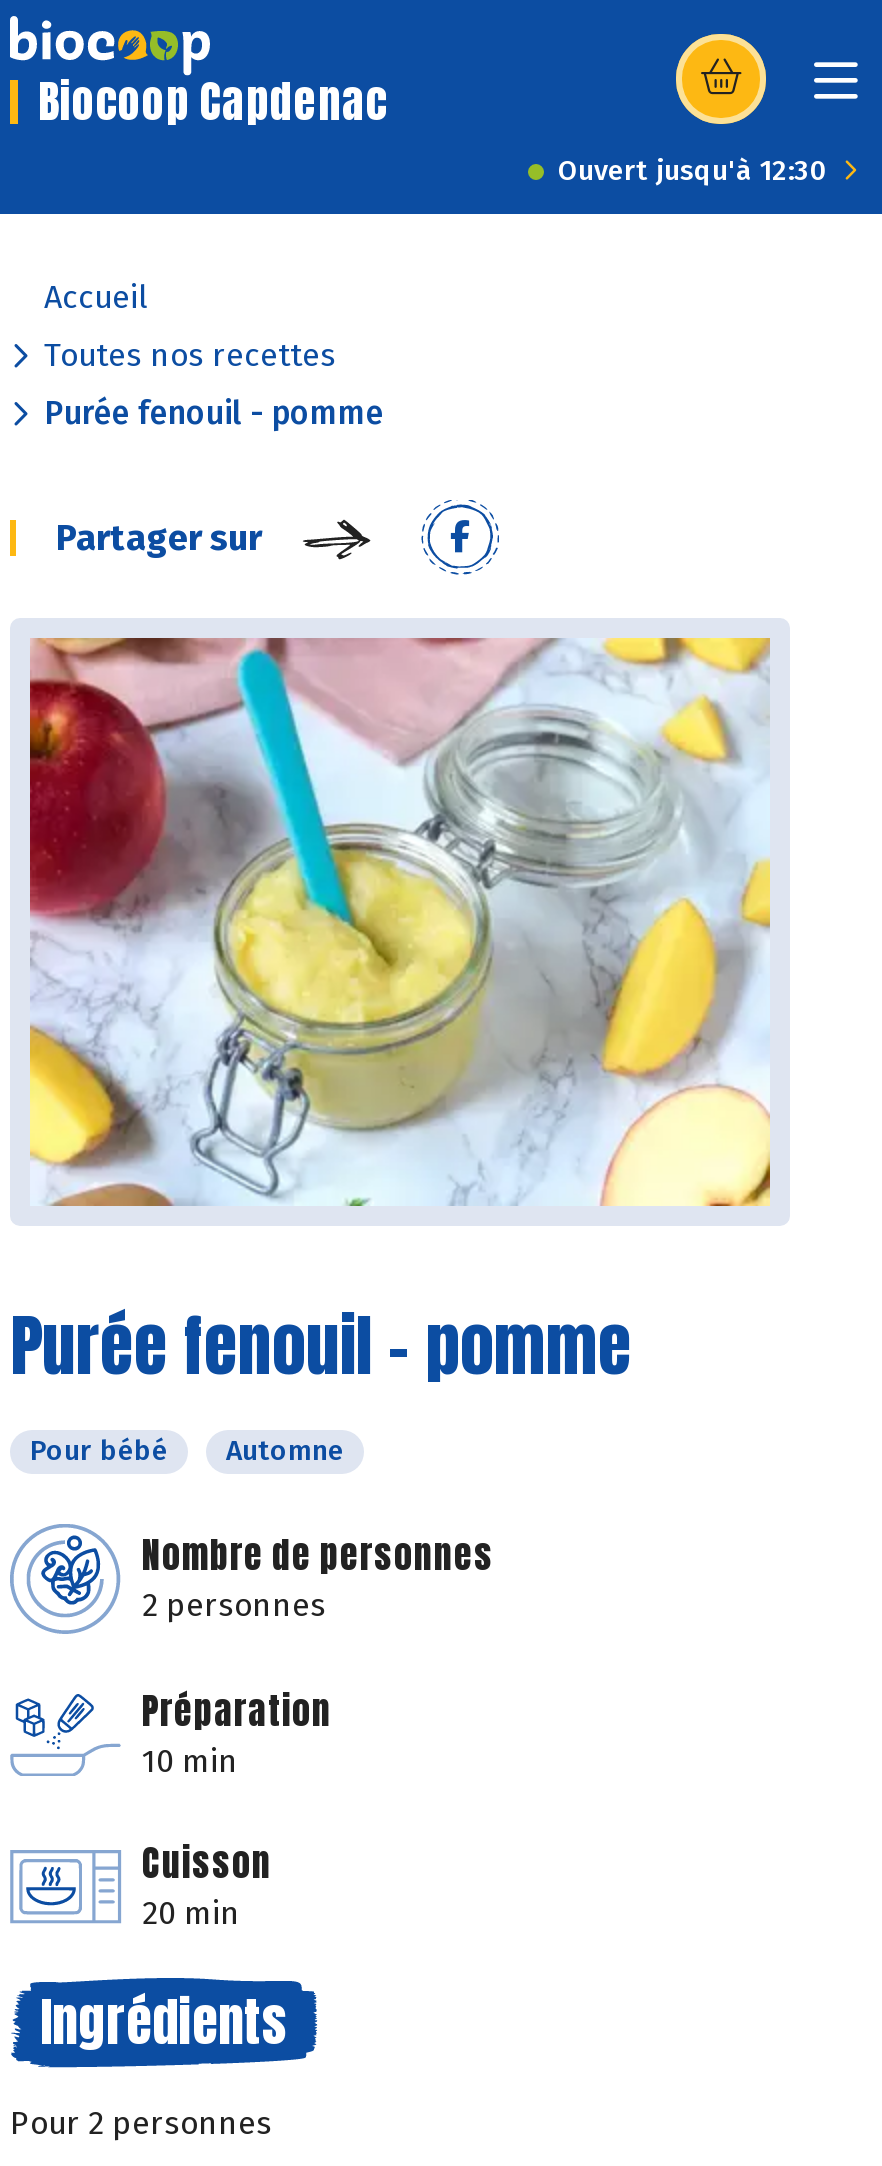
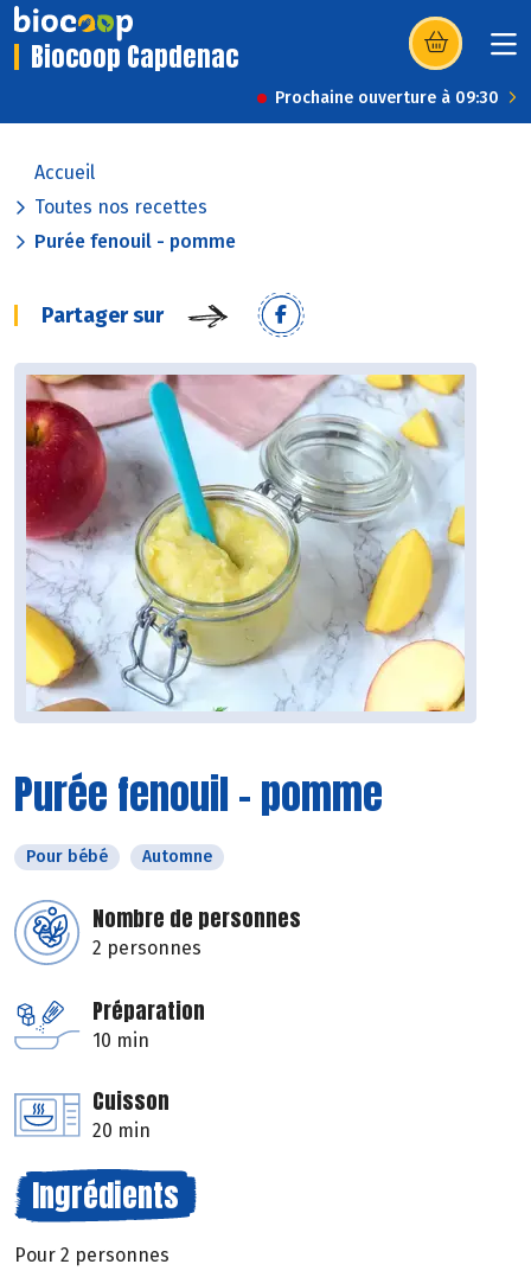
[558,154,828,188] Ouvert jusqu'à 12:30 -> [275,88,499,108] Prochaine ouverture à 09:30

